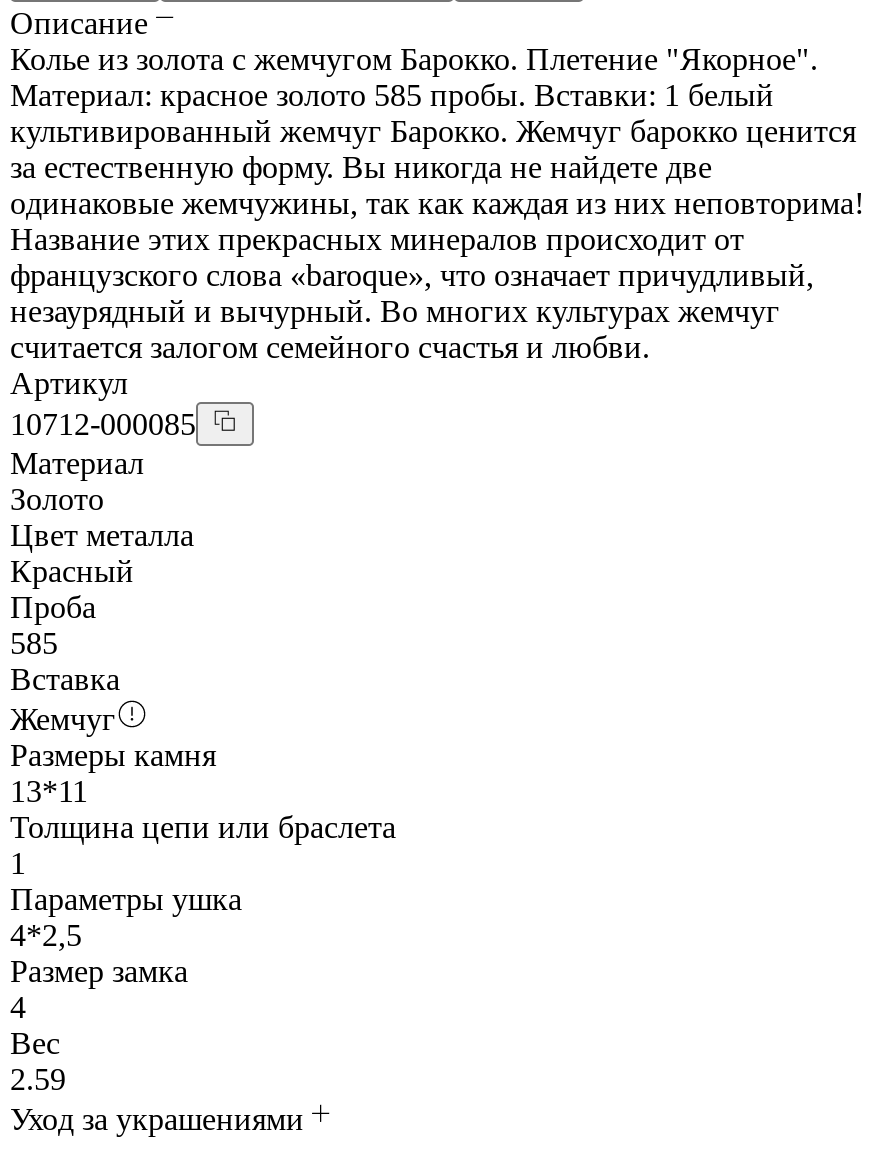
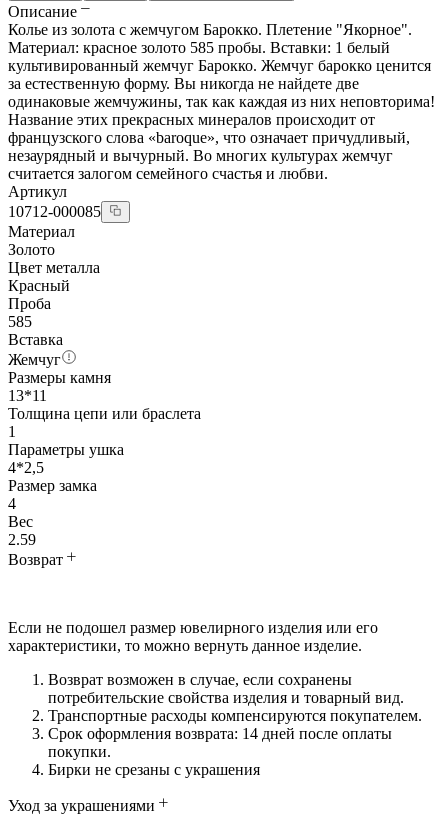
none -> [8,551,63,568] Возврат
none -> [8,619,422,778] Если не подошел размер ювелирного изделия или его | характеристики, то можно вернуть данное изделие. | Возврат возможен в случае, если сохранены | потребительские свойства изделия и товарный вид. | Транспортные расходы компенсируются покупателем. | Срок оформления возврата: 14 дней после оплаты | покупки. | Бирки не срезаны с украшения

